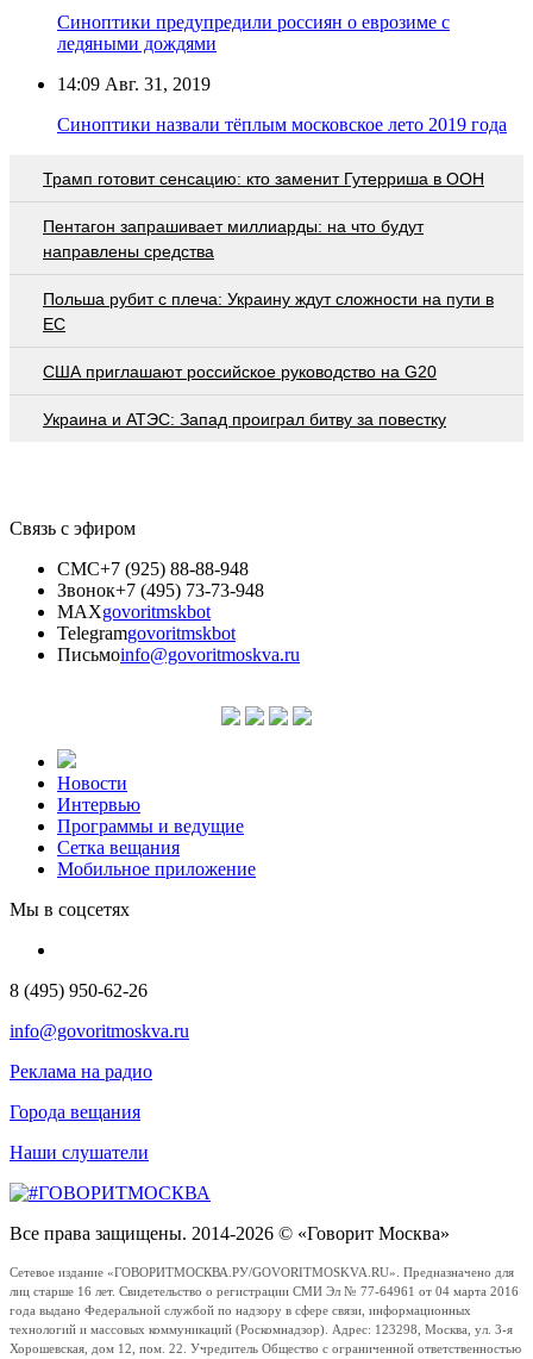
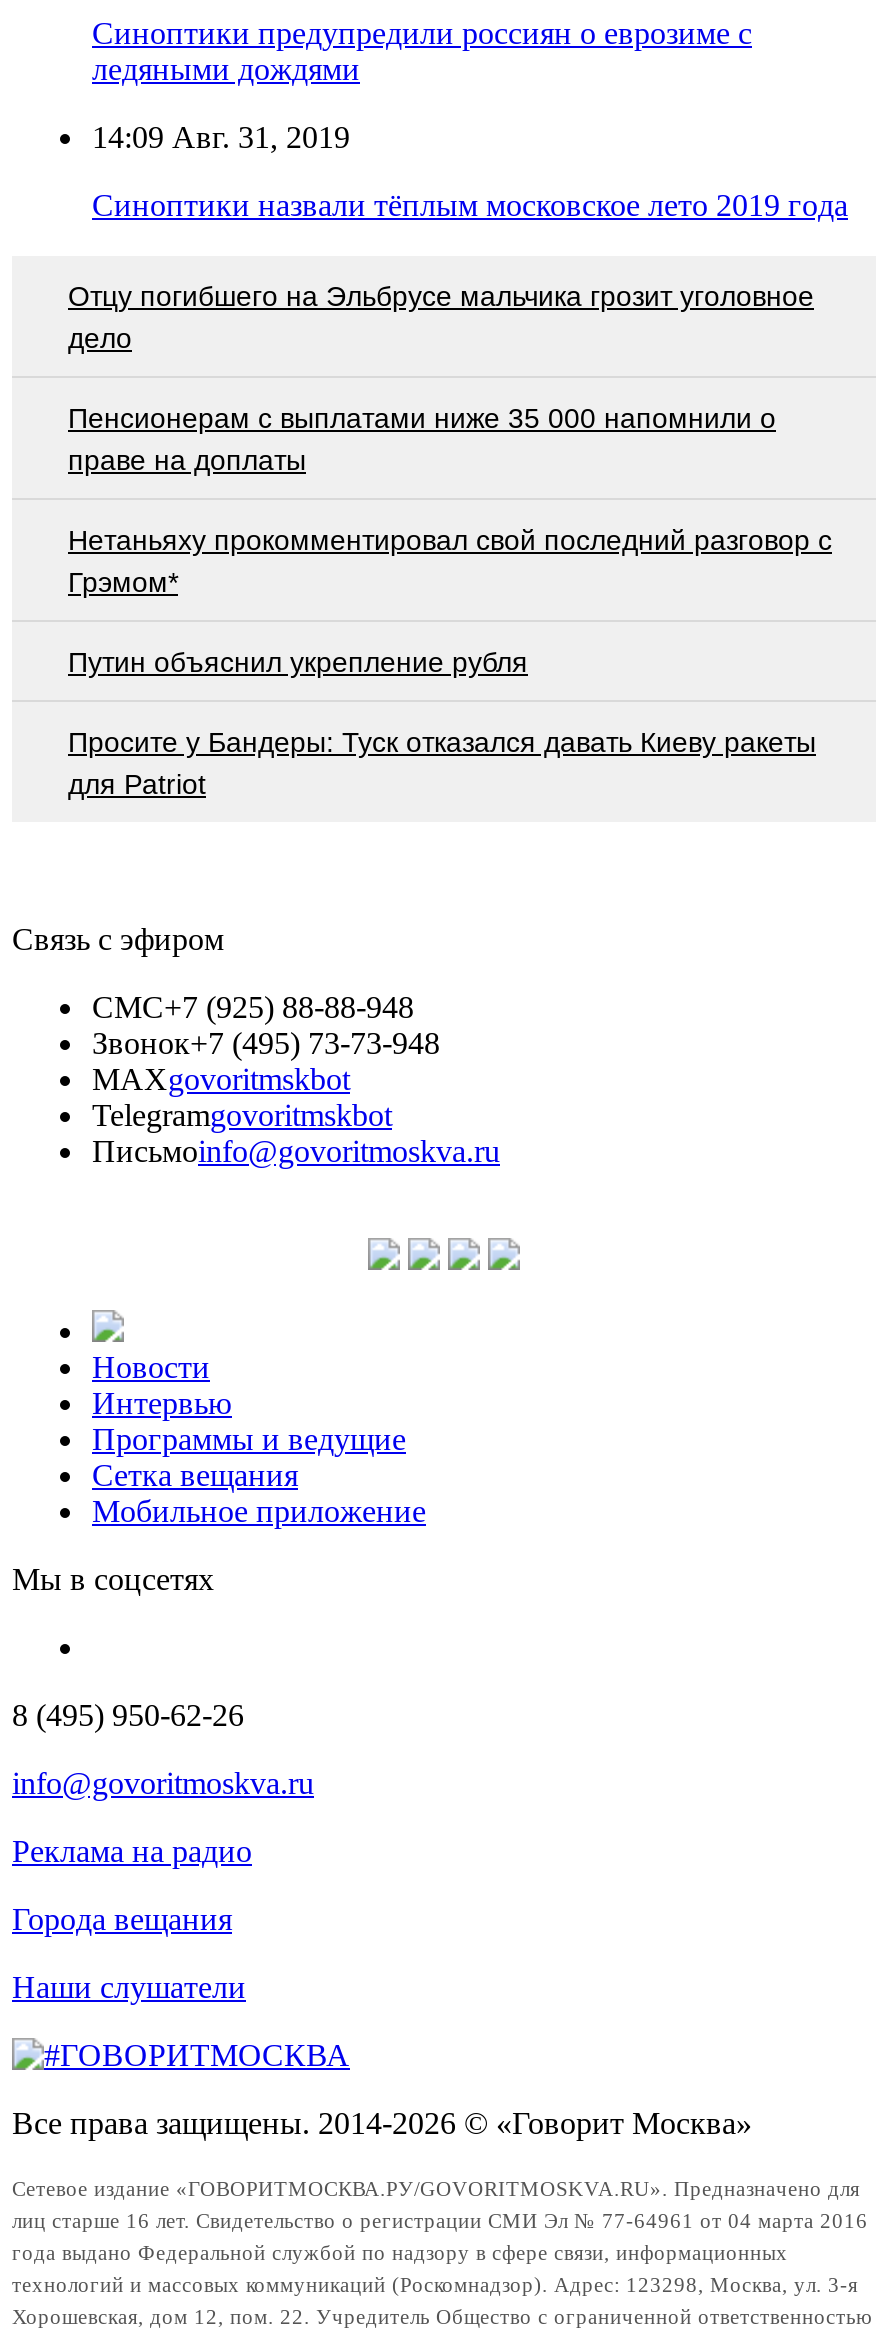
[43,169,484,188] Трамп готовит сенсацию: кто заменит Гутерриша в ООН -> [68,279,814,353] Отцу погибшего на Эльбрусе мальчика грозит уголовное | дело
[43,216,424,260] Пентагон запрашивает миллиарды: на что будут | направлены средства -> [68,401,776,475] Пенсионерам с выплатами ниже 35 000 напомнили о | праве на доплаты
[43,289,494,333] Польша рубит с плеча: Украину ждут сложности на пути в | ЕС -> [68,523,832,597] Нетаньяху прокомментировал свой последний разговор с | Грэмом*
[43,362,437,381] США приглашают российское руководство на G20 -> [68,645,528,677] Путин объяснил укрепление рубля
[43,409,446,428] Украина и АТЭС: Запад проиграл битву за повестку -> [68,725,816,799] Просите у Бандеры: Туск отказался давать Киеву ракеты | для Patriot

